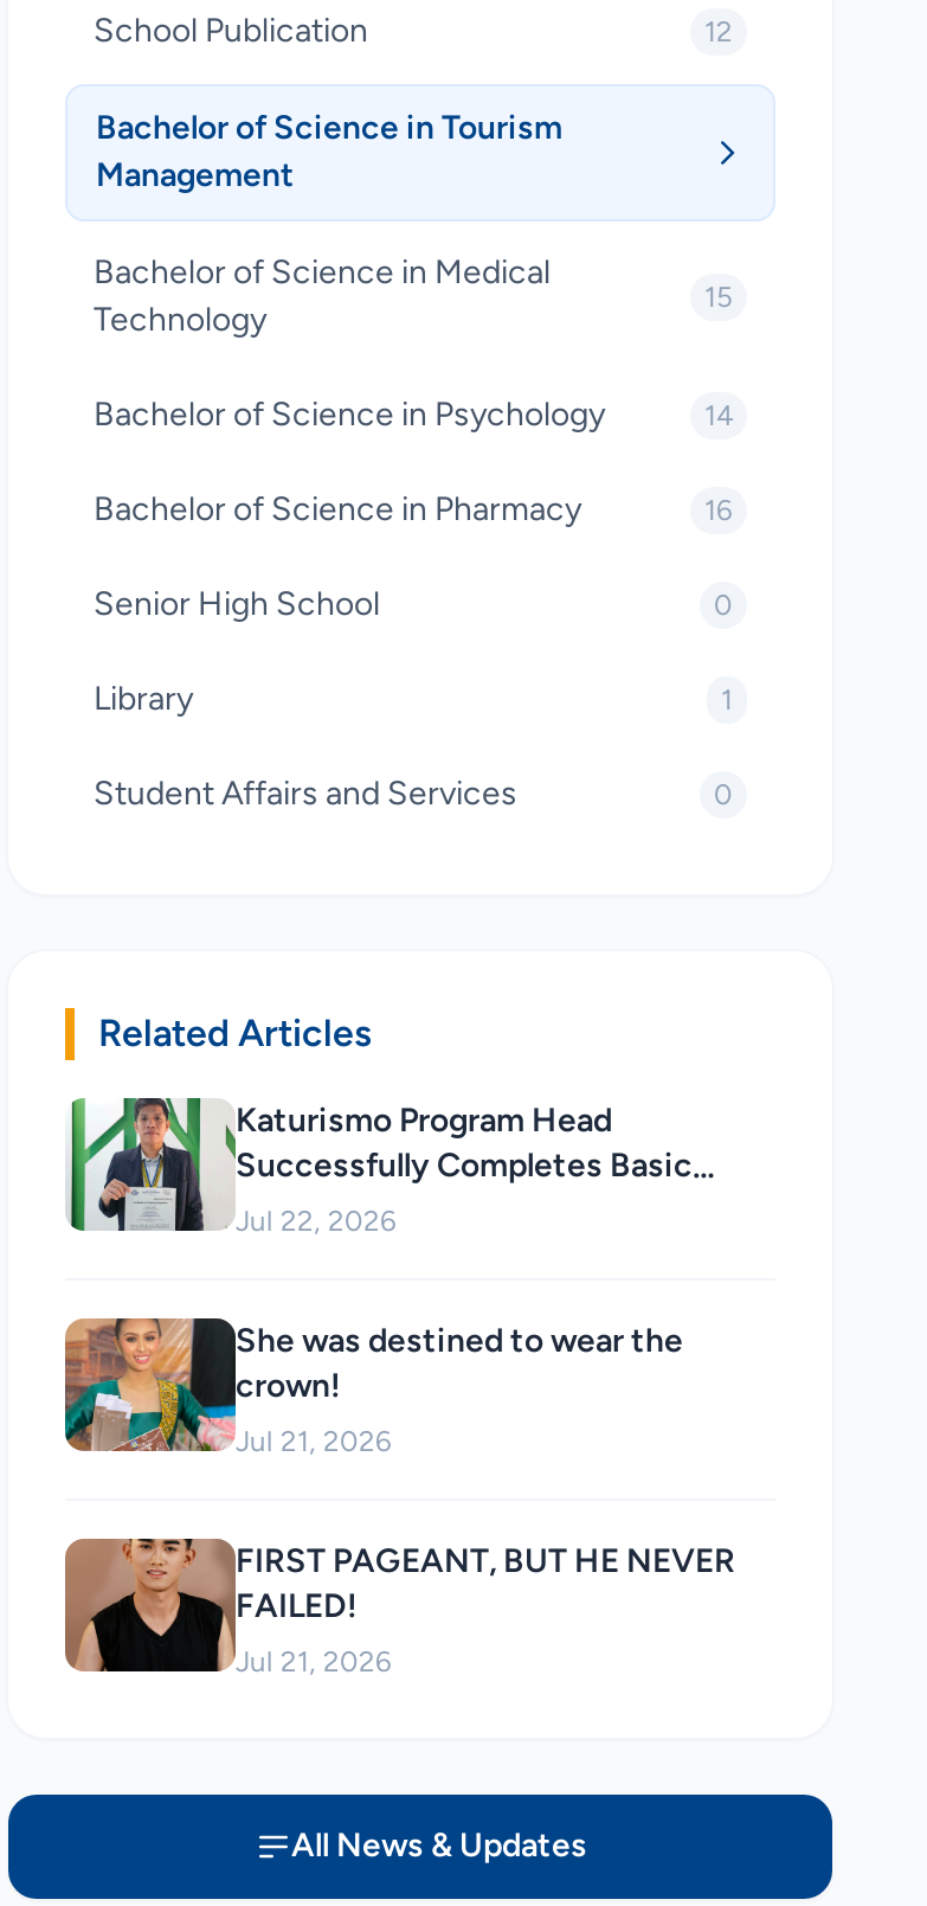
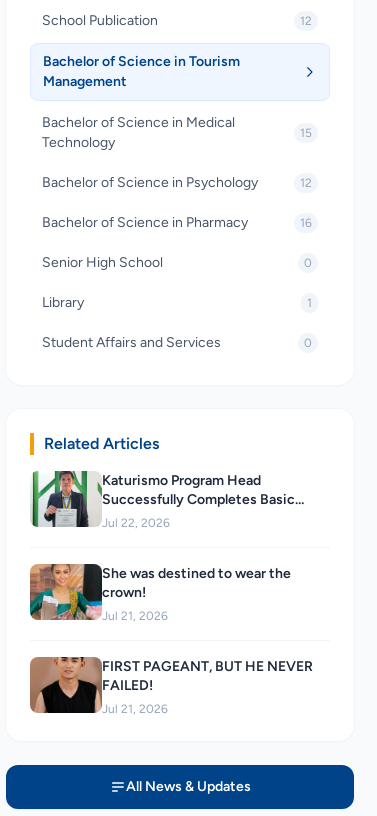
[704,400,733,433] 14 -> [300,176,312,190] 12

